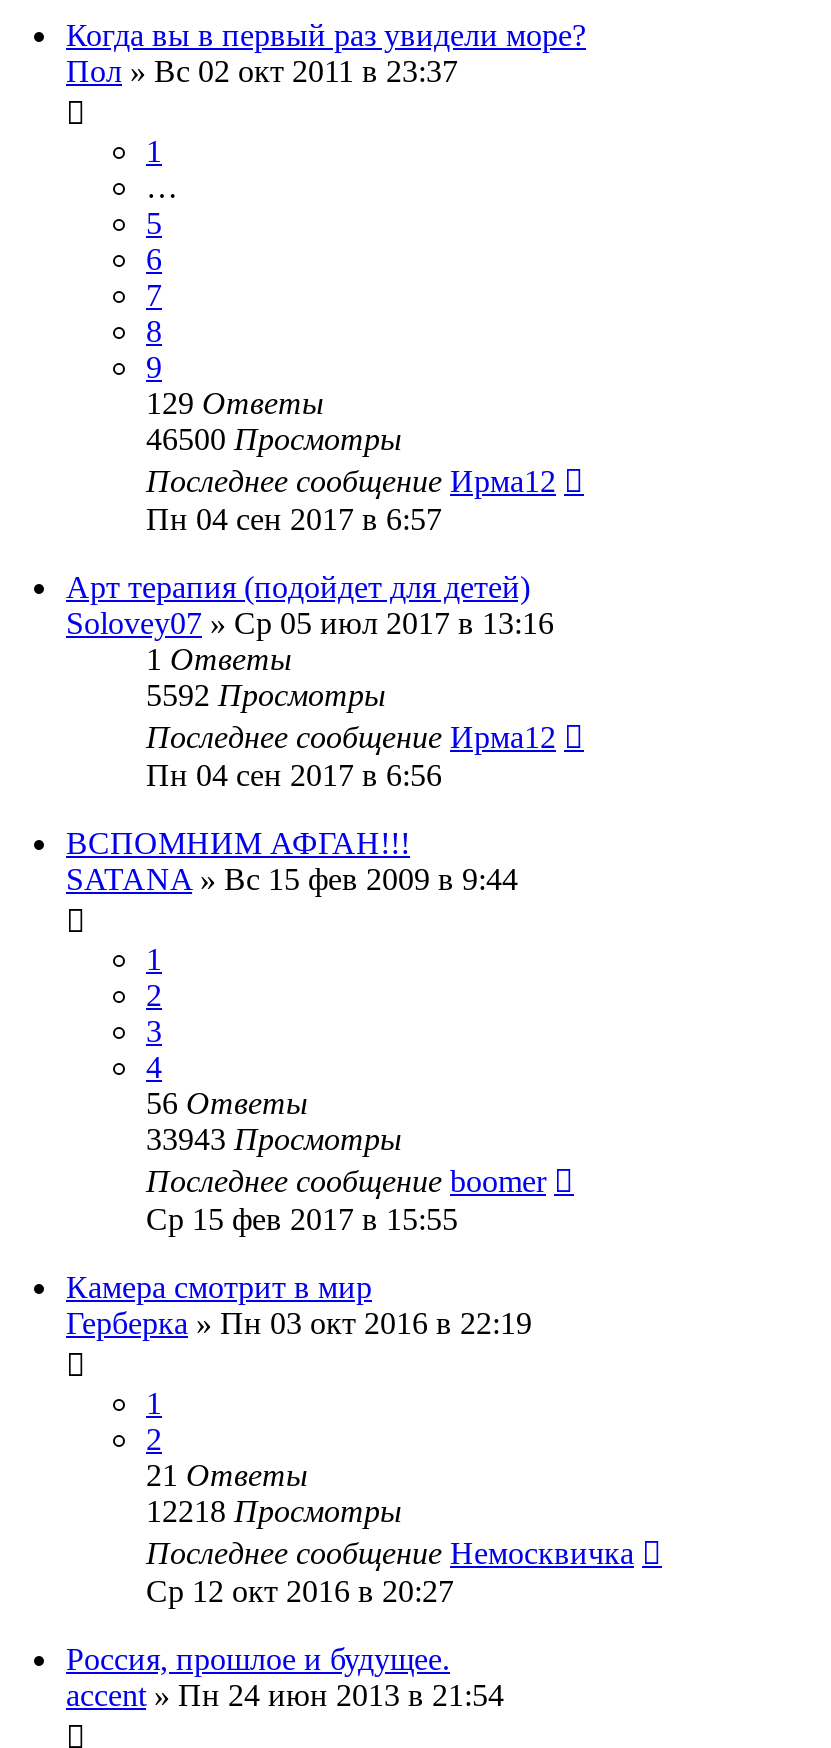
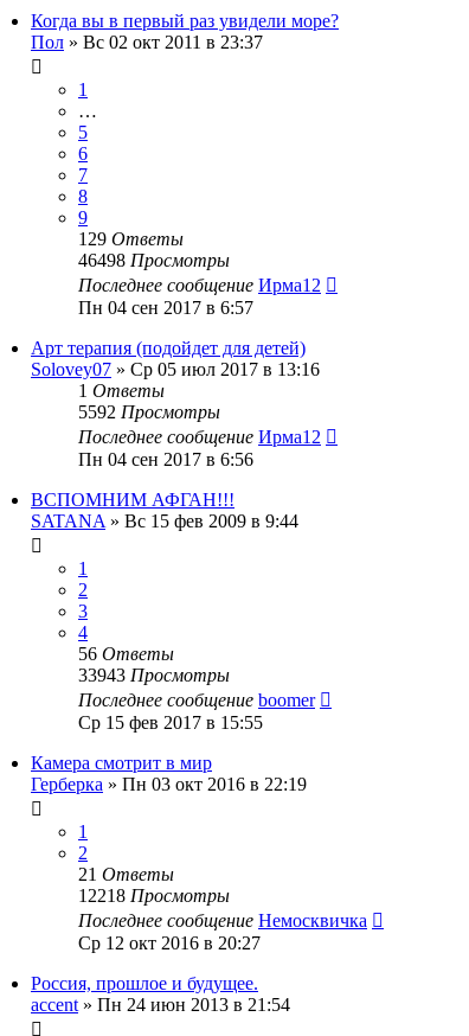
[146,422,402,456] 46500 Просмотры -> [78,250,230,270] 46498 Просмотры

